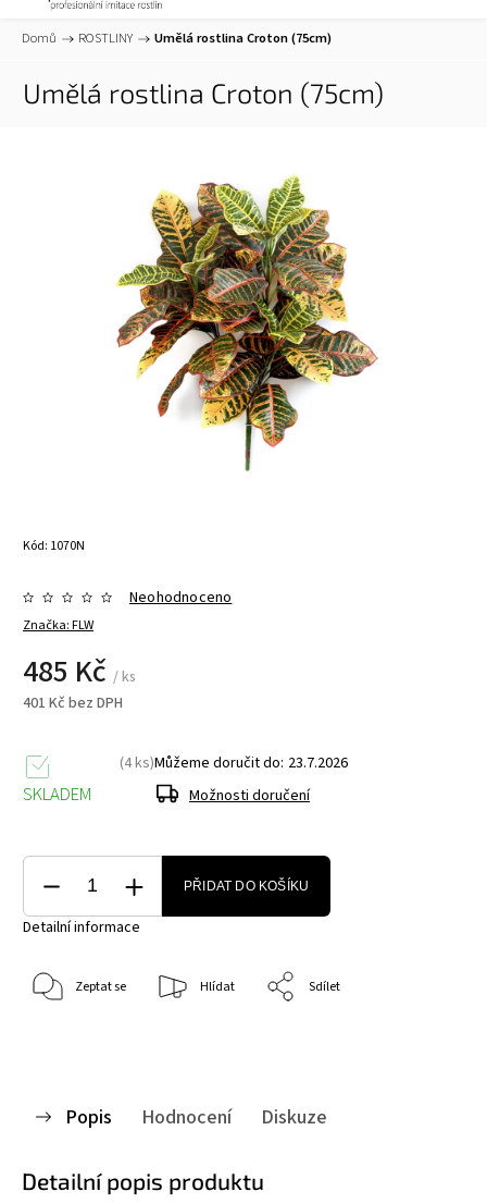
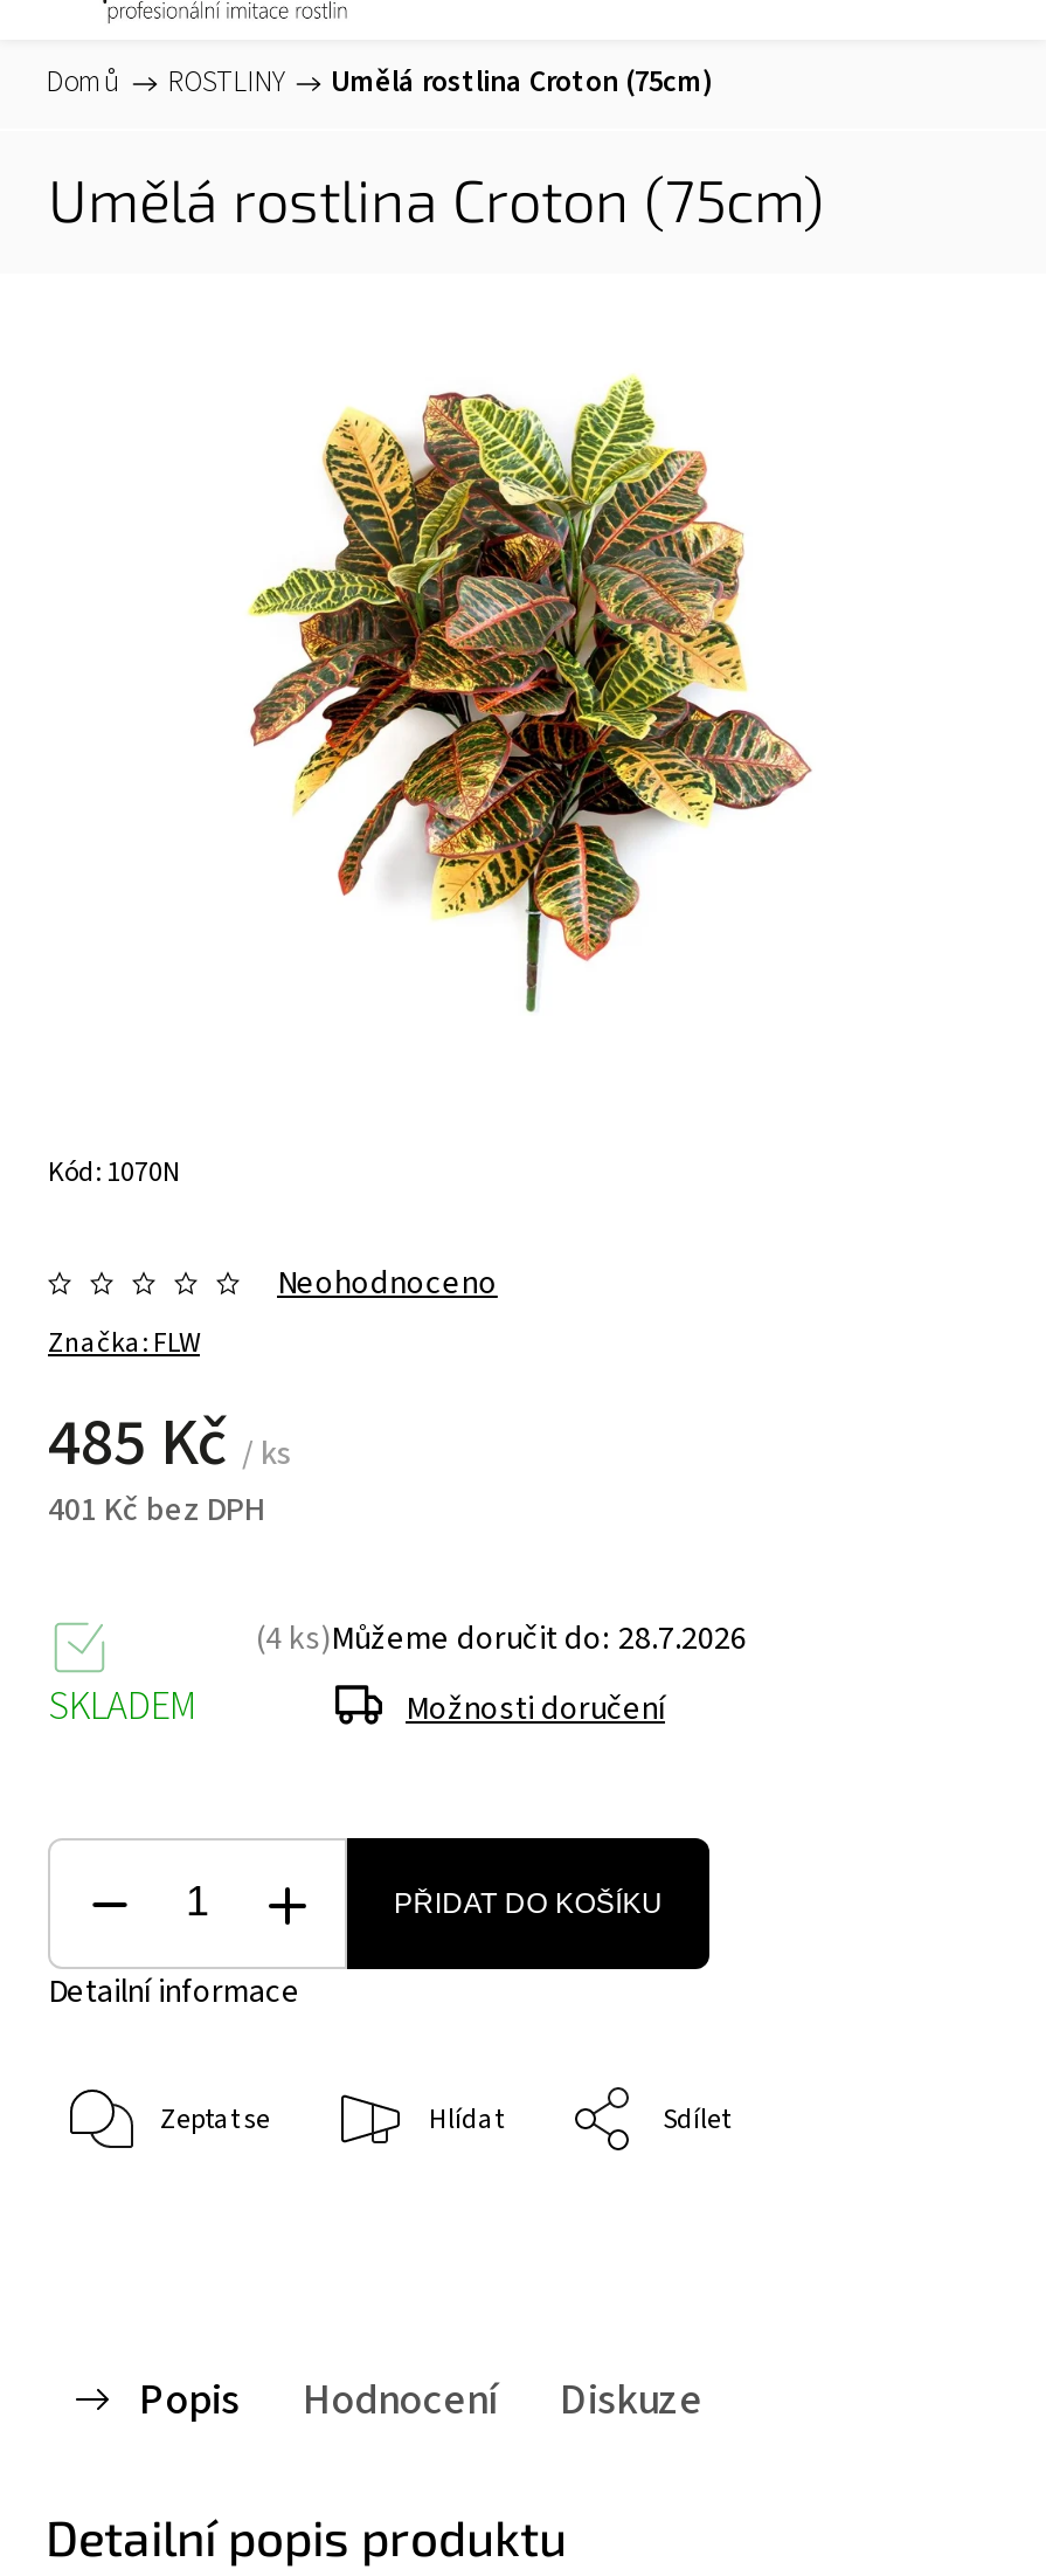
[120,752,348,773] (4 ks)Můžeme doručit do: 23.7.2026 -> [256,1615,747,1662] (4 ks)Můžeme doručit do: 28.7.2026

